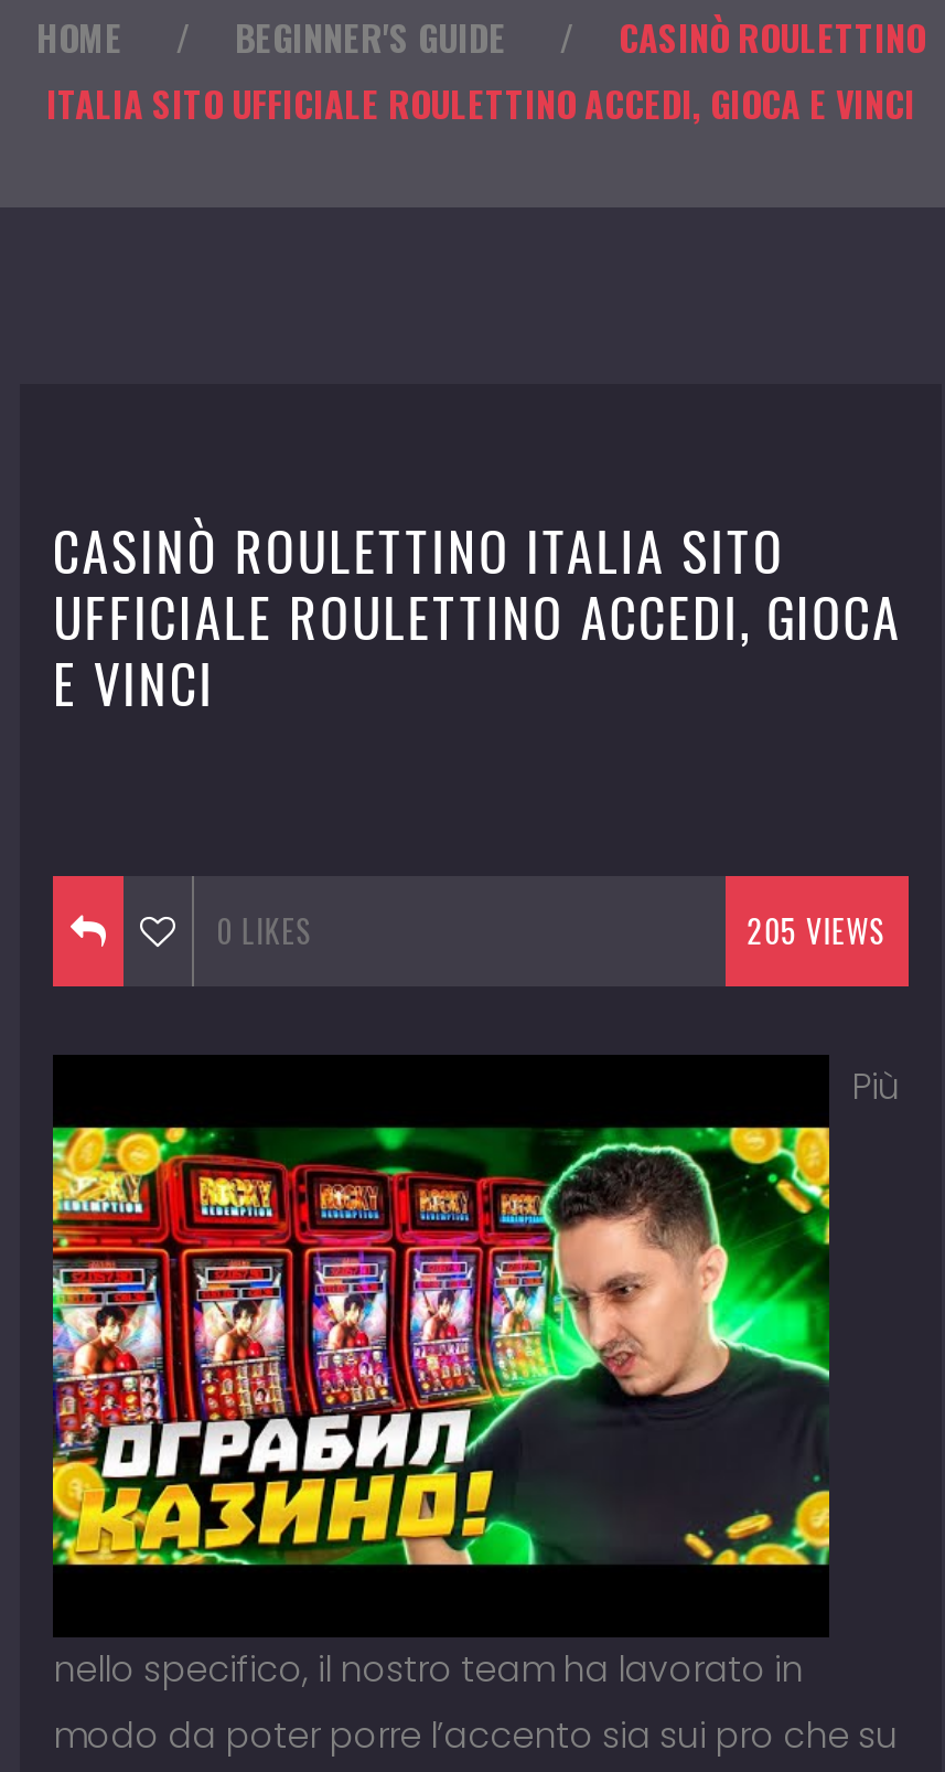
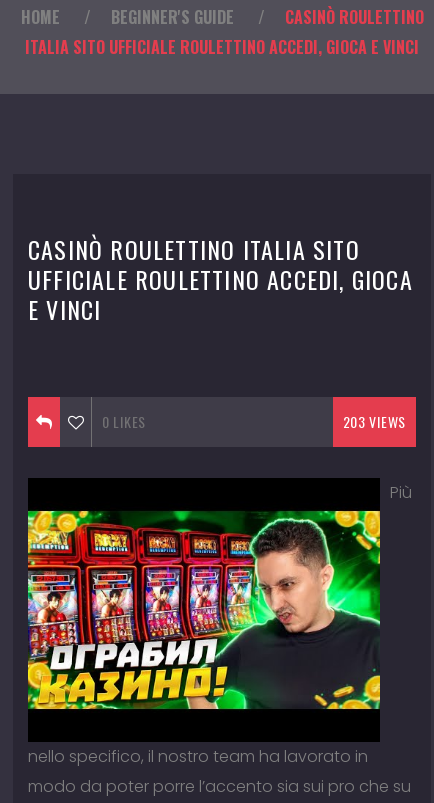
[747,907,887,953] 205 VIEWS -> [343,411,406,432] 203 VIEWS

